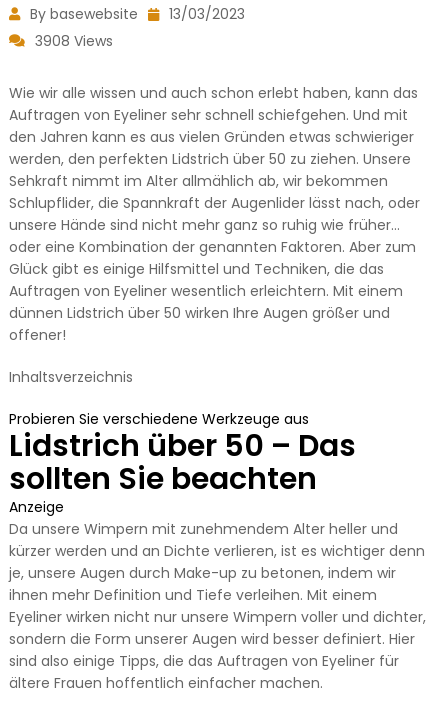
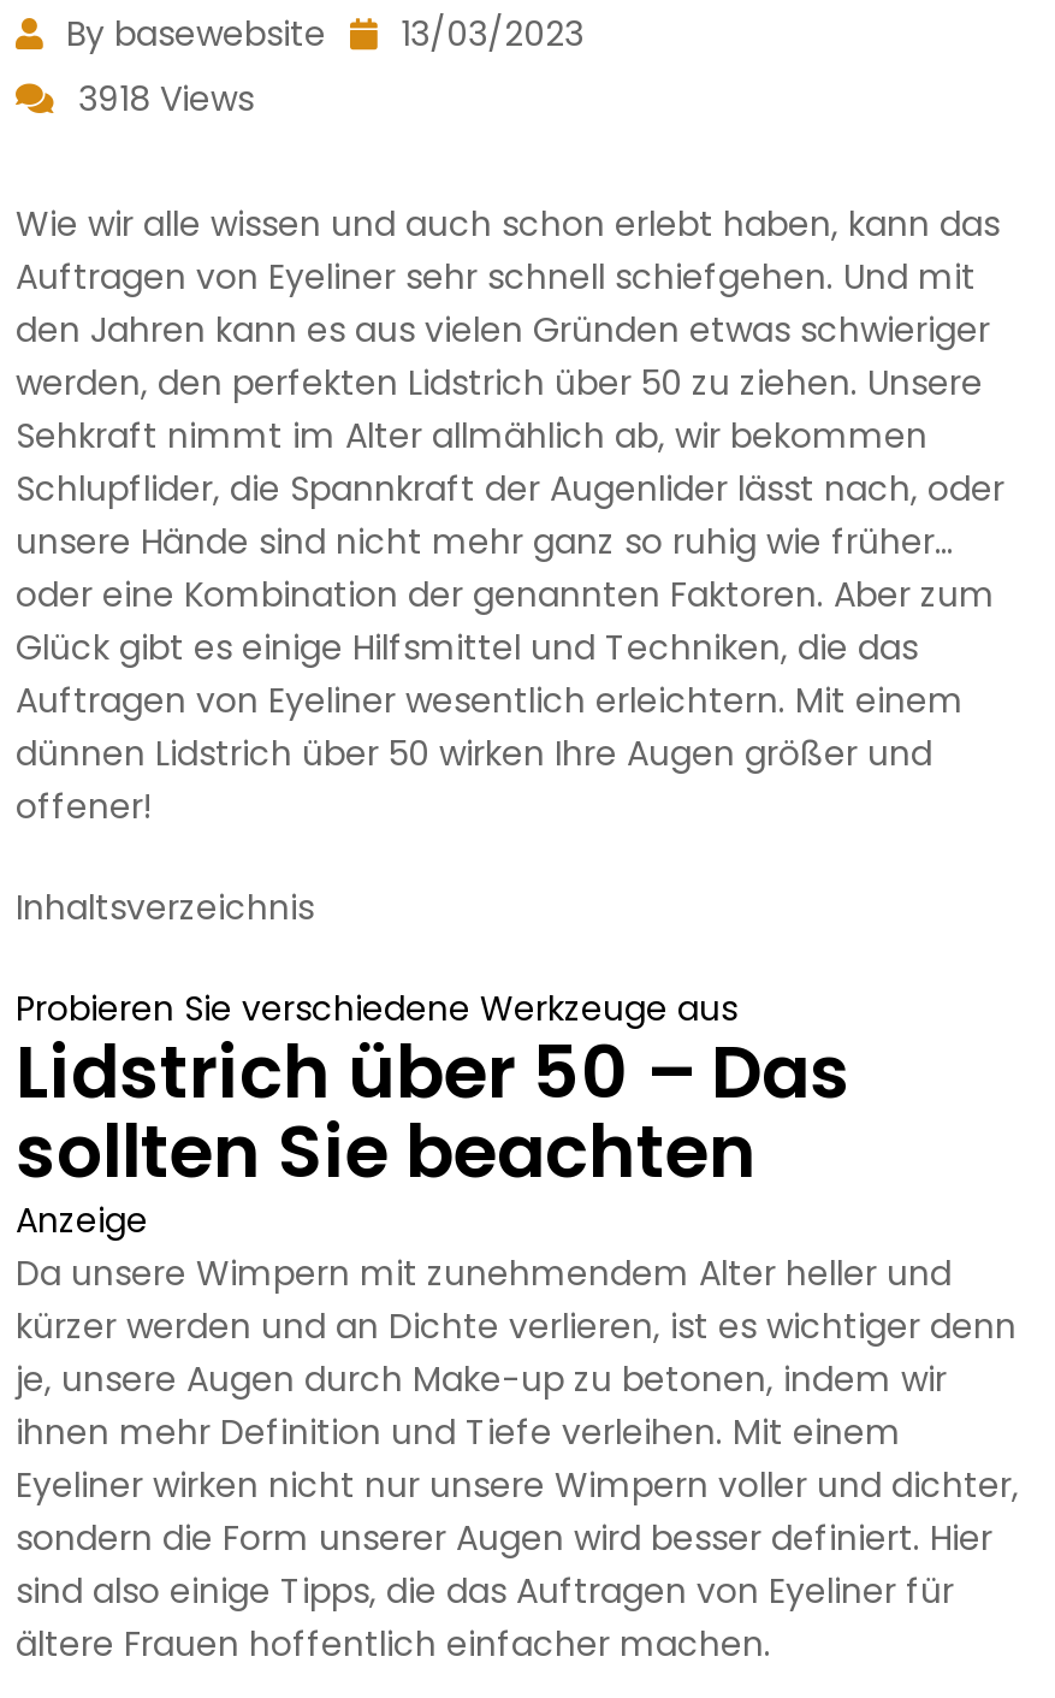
[35,31,113,51] 3908 Views -> [78,74,254,122] 3918 Views

